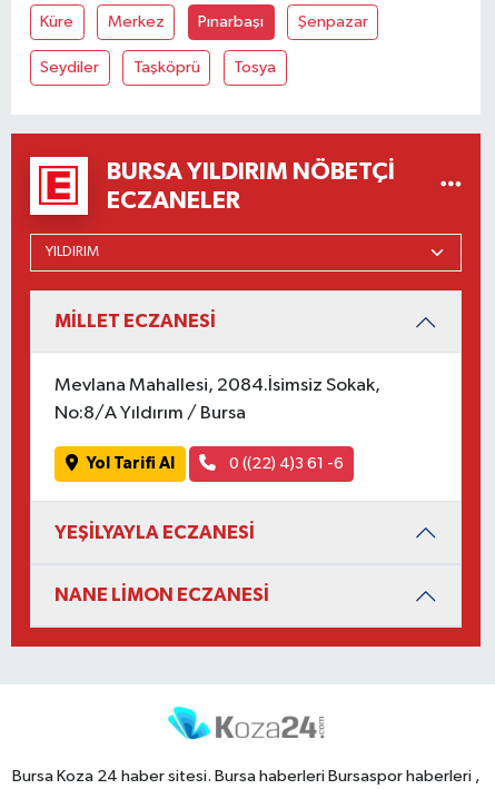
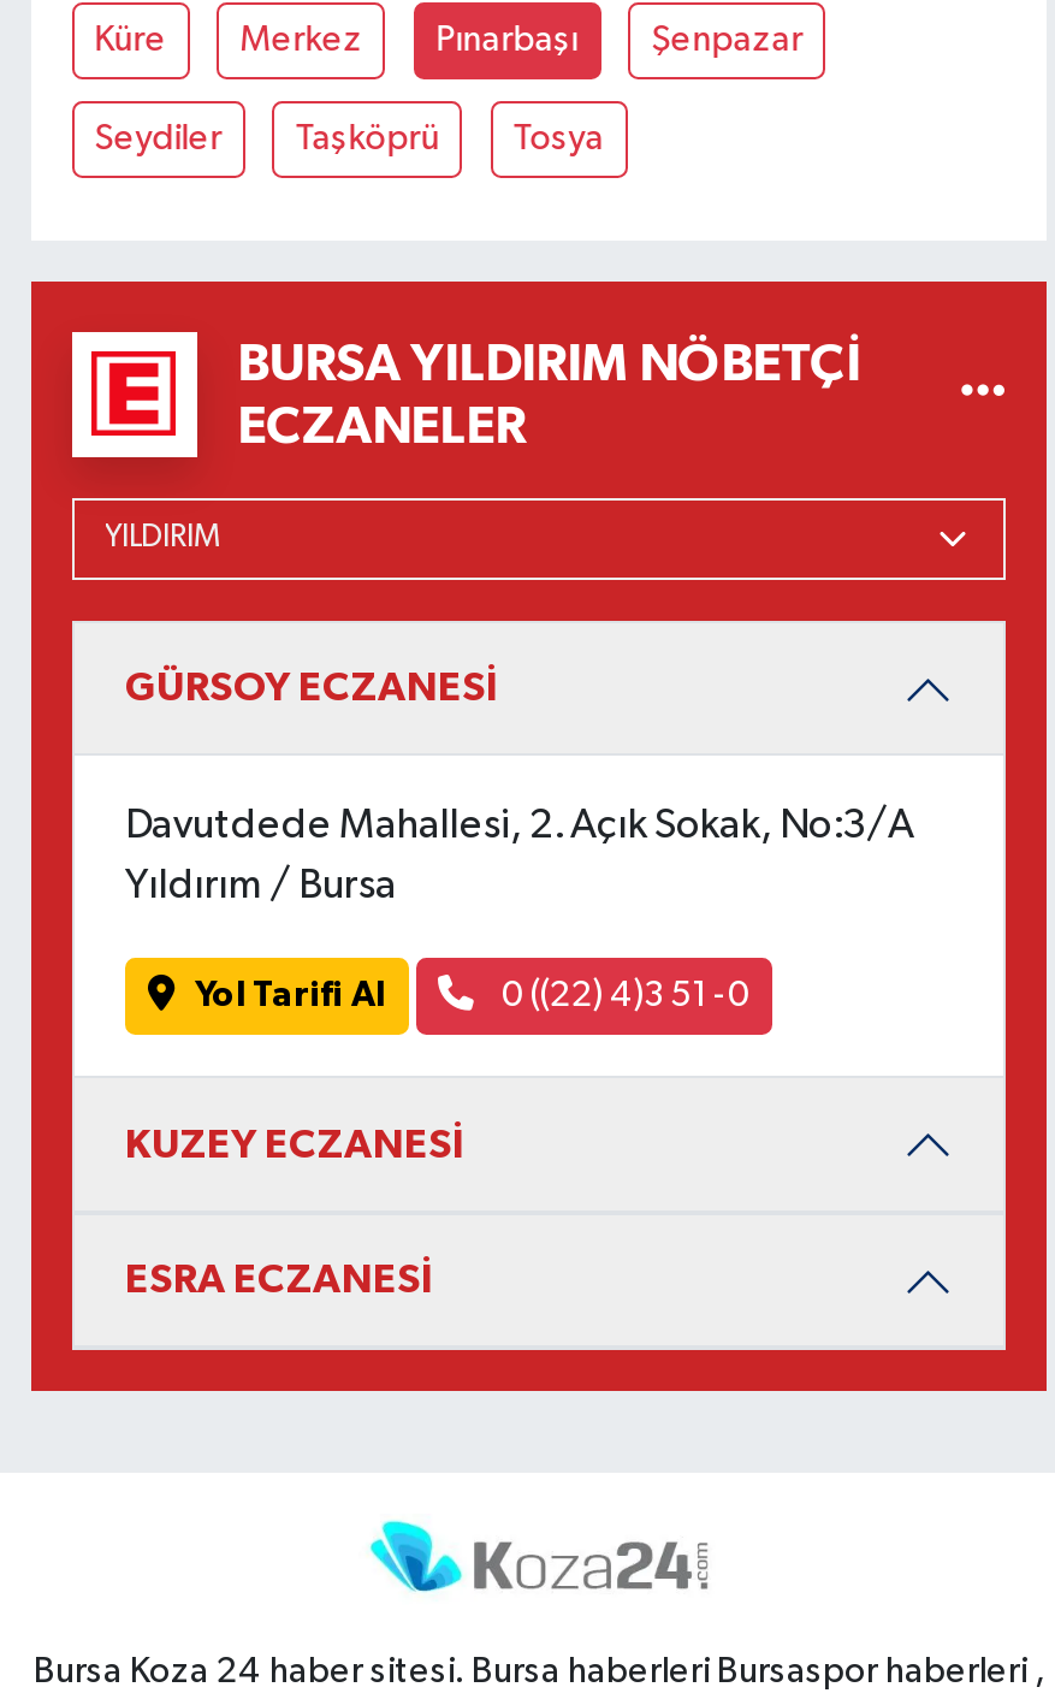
[55,312,216,331] MİLLET ECZANESİ -> [125,667,498,708] GÜRSOY ECZANESİ
[55,376,380,395] Mevlana Mahallesi, 2084.İsimsiz Sokak, -> [125,806,914,847] Davutdede Mahallesi, 2. Açık Sokak, No:3/A
[55,404,246,423] No:8/A Yıldırım / Bursa -> [125,866,397,907] Yıldırım / Bursa
[225,455,343,472] 0 ((22) 4)3 61 -6 -> [494,977,749,1013] 0 ((22) 4)3 51 -0
[55,523,255,542] YEŞİLYAYLA ECZANESİ -> [125,1124,464,1165] KUZEY ECZANESİ
[55,586,269,604] NANE LİMON ECZANESİ -> [125,1259,433,1300] ESRA ECZANESİ

